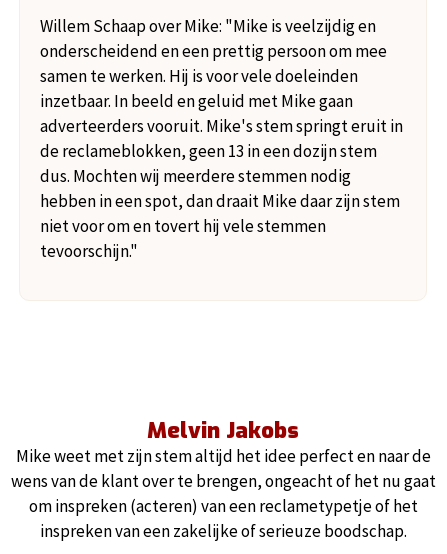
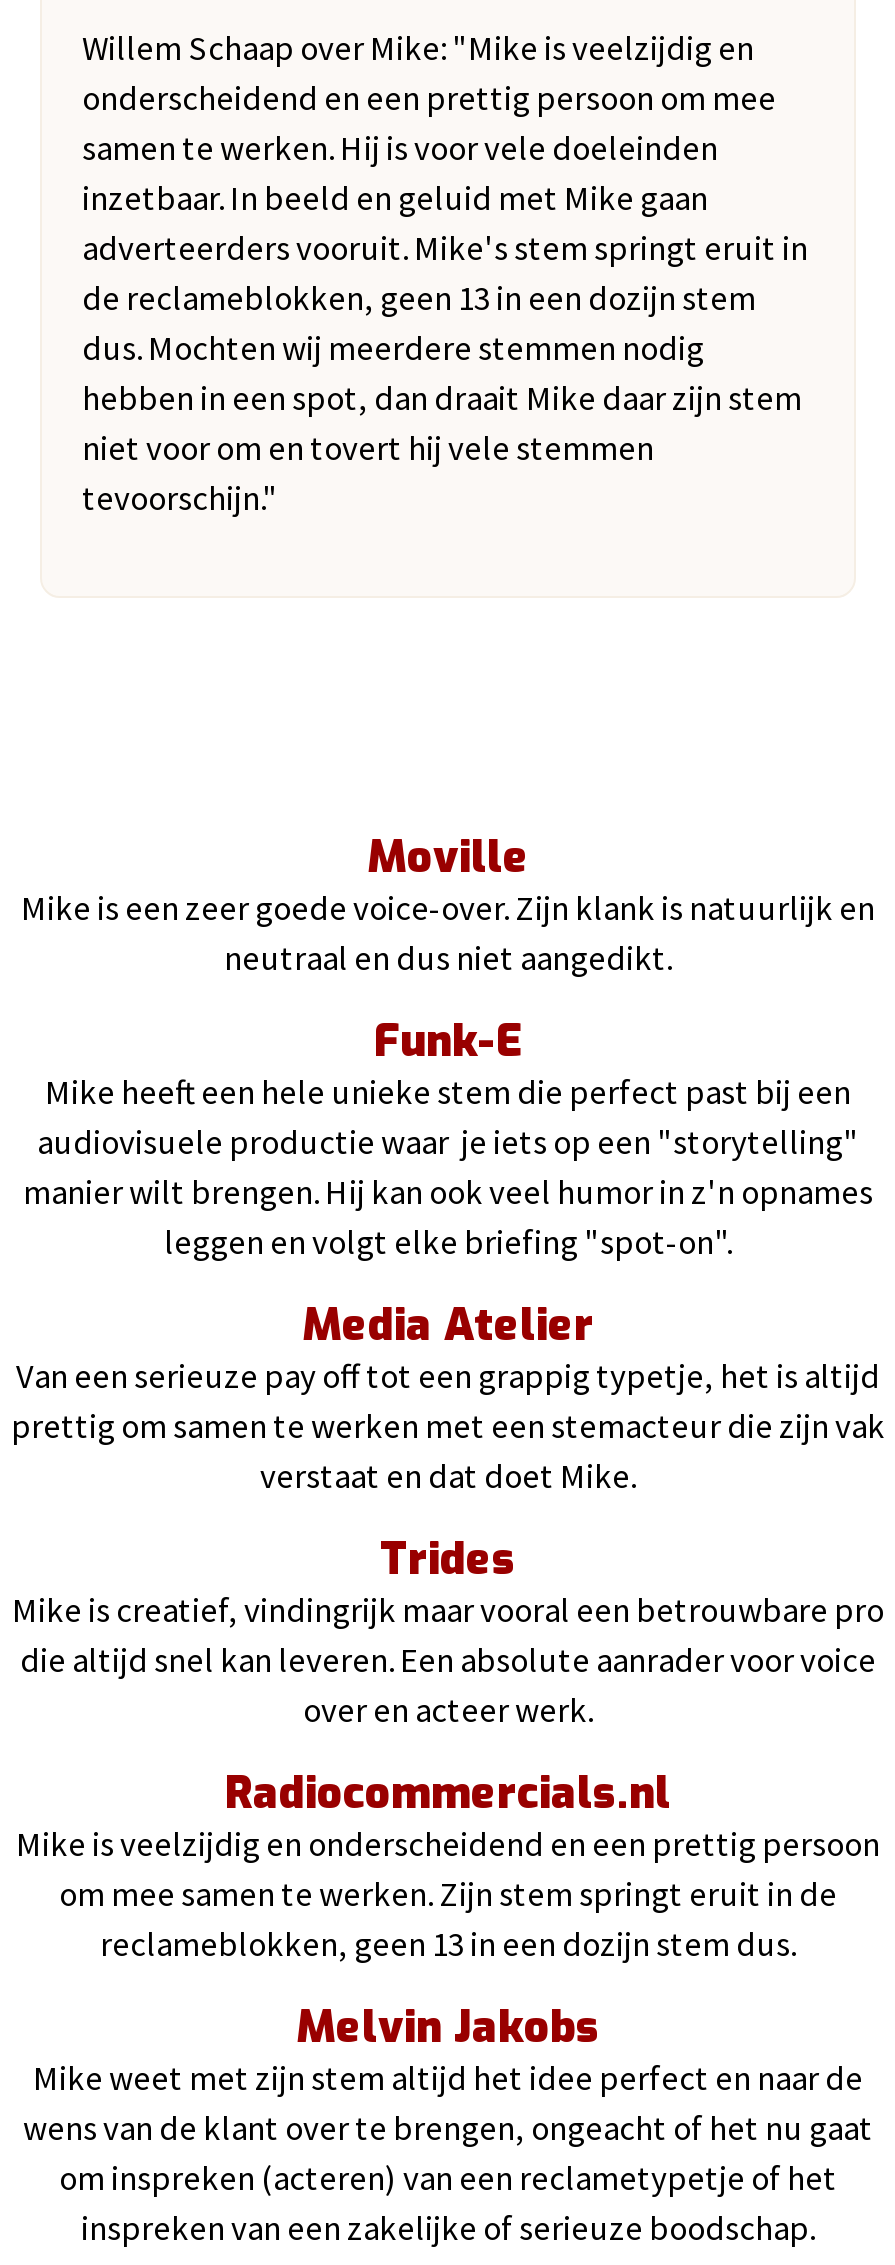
none -> [11,828,885,1966] Moville | Mike is een zeer goede voice-over. Zijn klank is natuurlijk en | neutraal en dus niet aangedikt. | Funk-E | Mike heeft een hele unieke stem die perfect past bij een | audiovisuele productie waar je iets op een "storytelling" | manier wilt brengen. Hij kan ook veel humor in z'n opnames | leggen en volgt elke briefing "spot-on". | Media Atelier | Van een serieuze pay off tot een grappig typetje, het is altijd | prettig om samen te werken met een stemacteur die zijn vak | verstaat en dat doet Mike. | Trides | Mike is creatief, vindingrijk maar vooral een betrouwbare pro | die altijd snel kan leveren. Een absolute aanrader voor voice | over en acteer werk. | Radiocommercials.nl | Mike is veelzijdig en onderscheidend en een prettig persoon | om mee samen te werken. Zijn stem springt eruit in de | reclameblokken, geen 13 in een dozijn stem dus.

